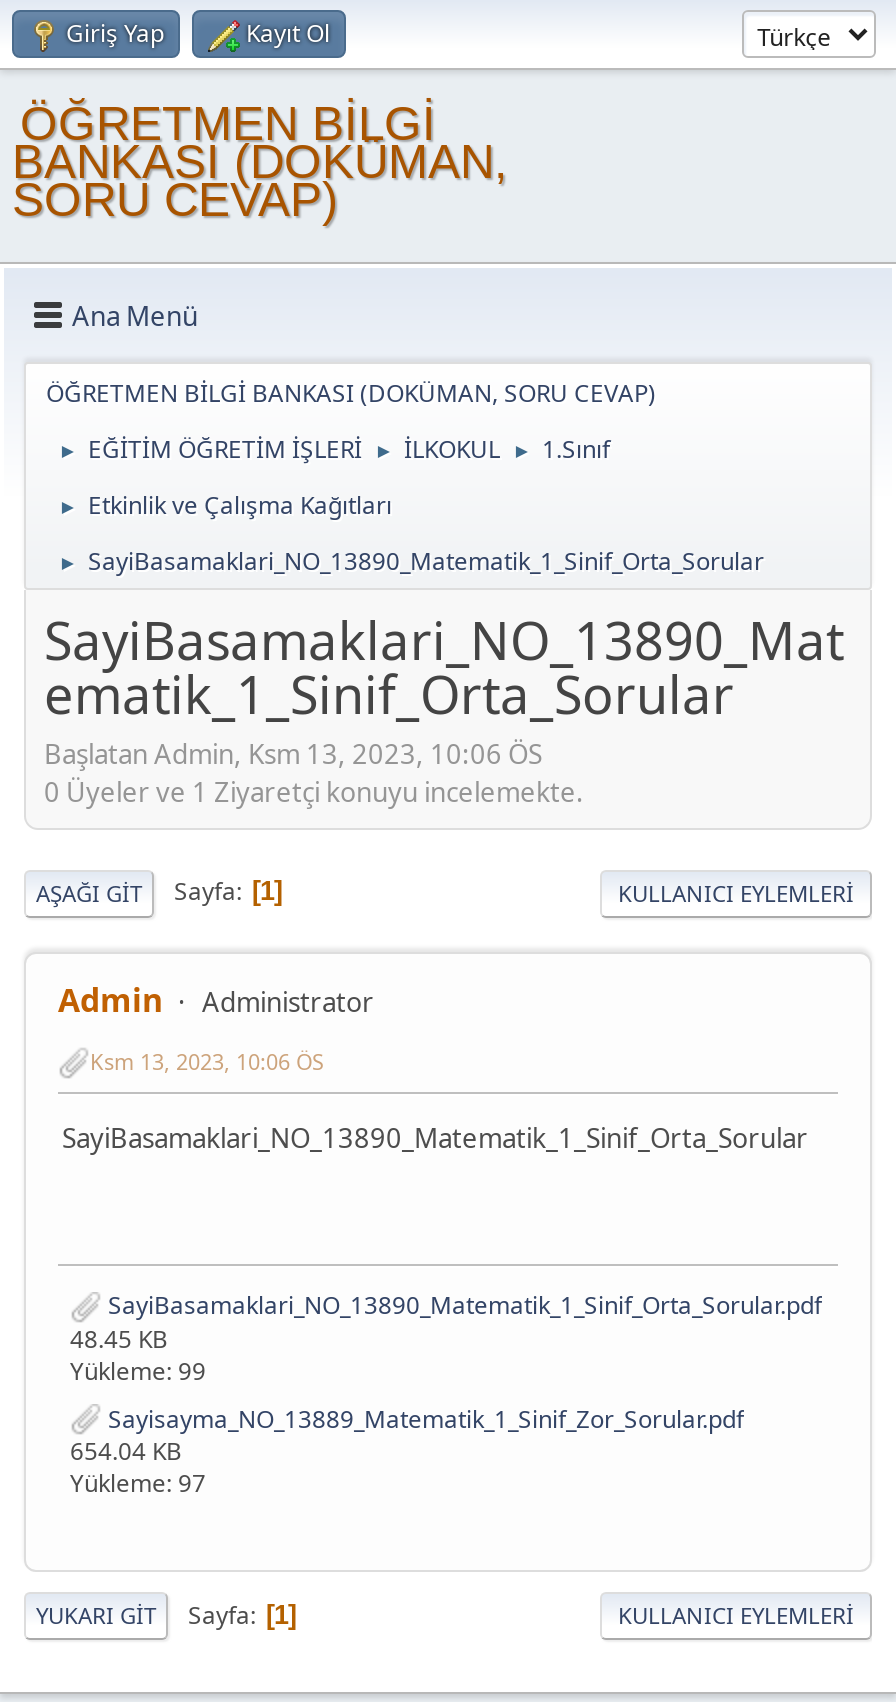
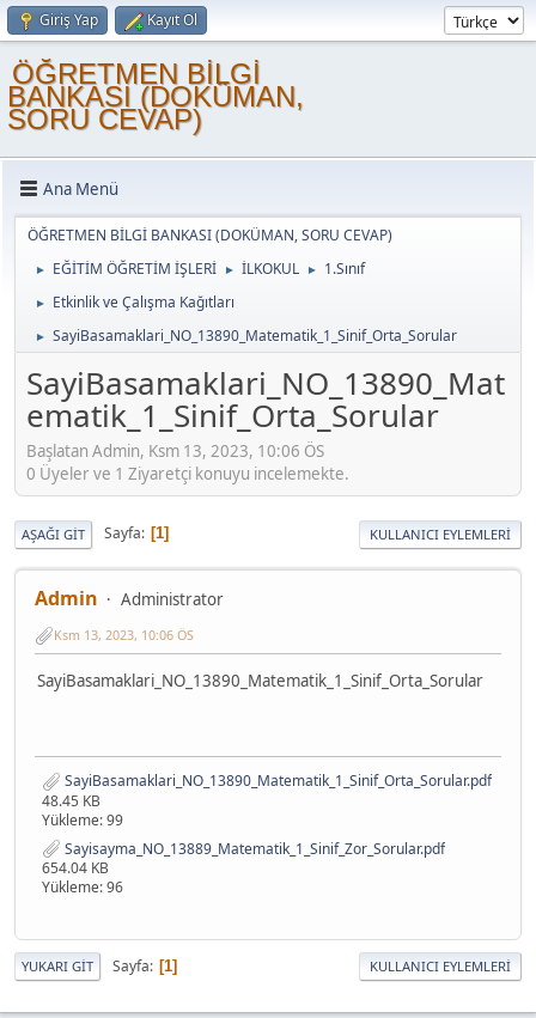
[70,1467,206,1501] Yükleme: 97 -> [42,877,123,898] Yükleme: 96

